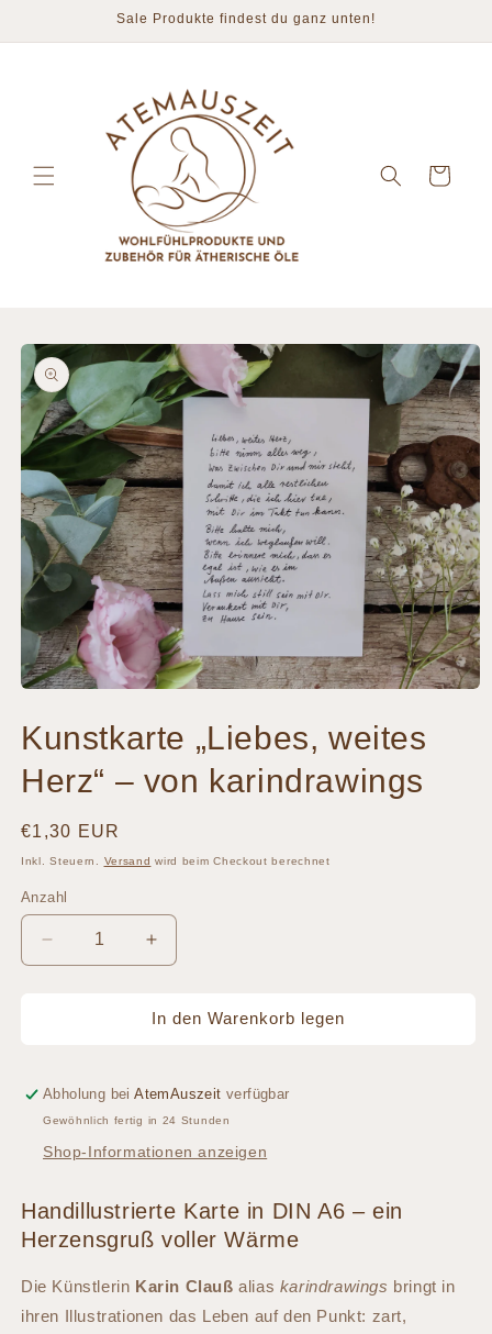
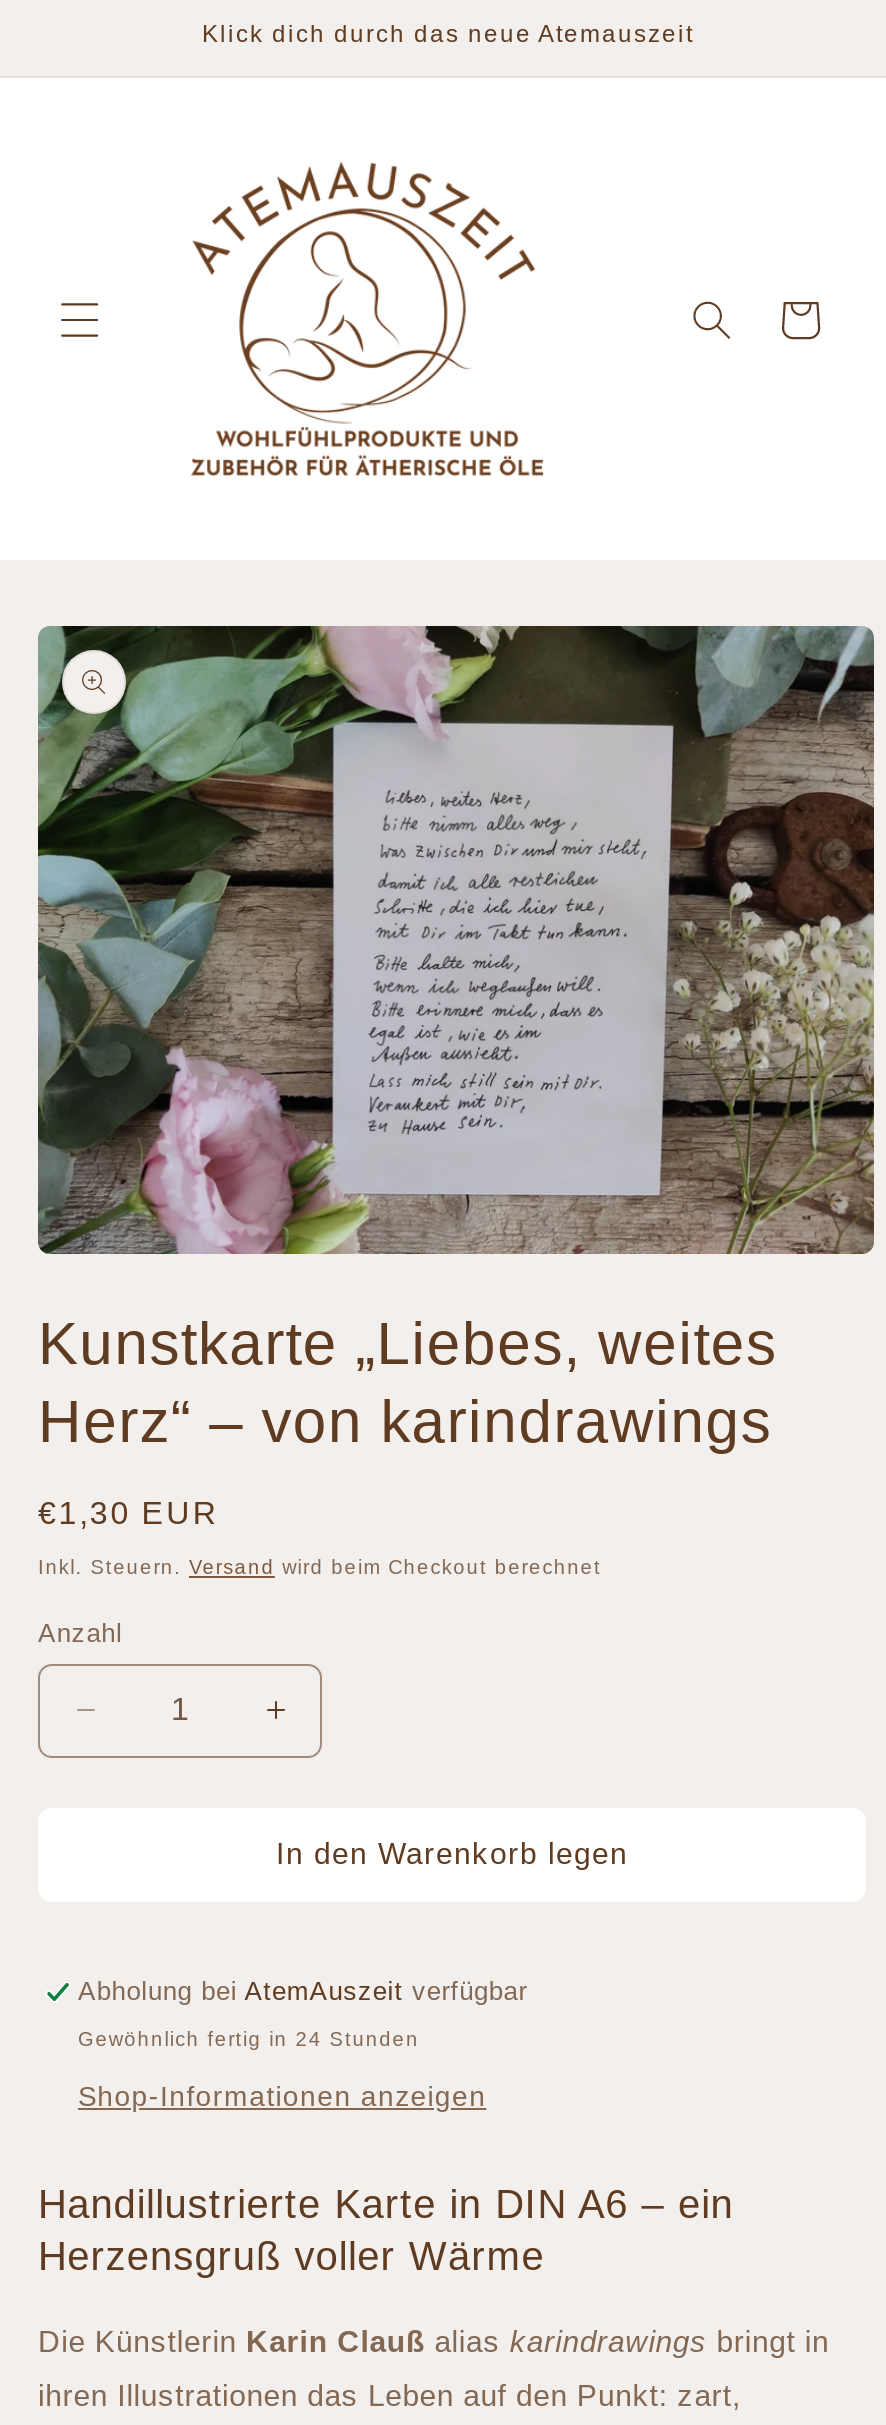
[116,11,376,26] Sale Produkte findest du ganz unten! -> [202,20,694,48] Klick dich durch das neue Atemauszeit

